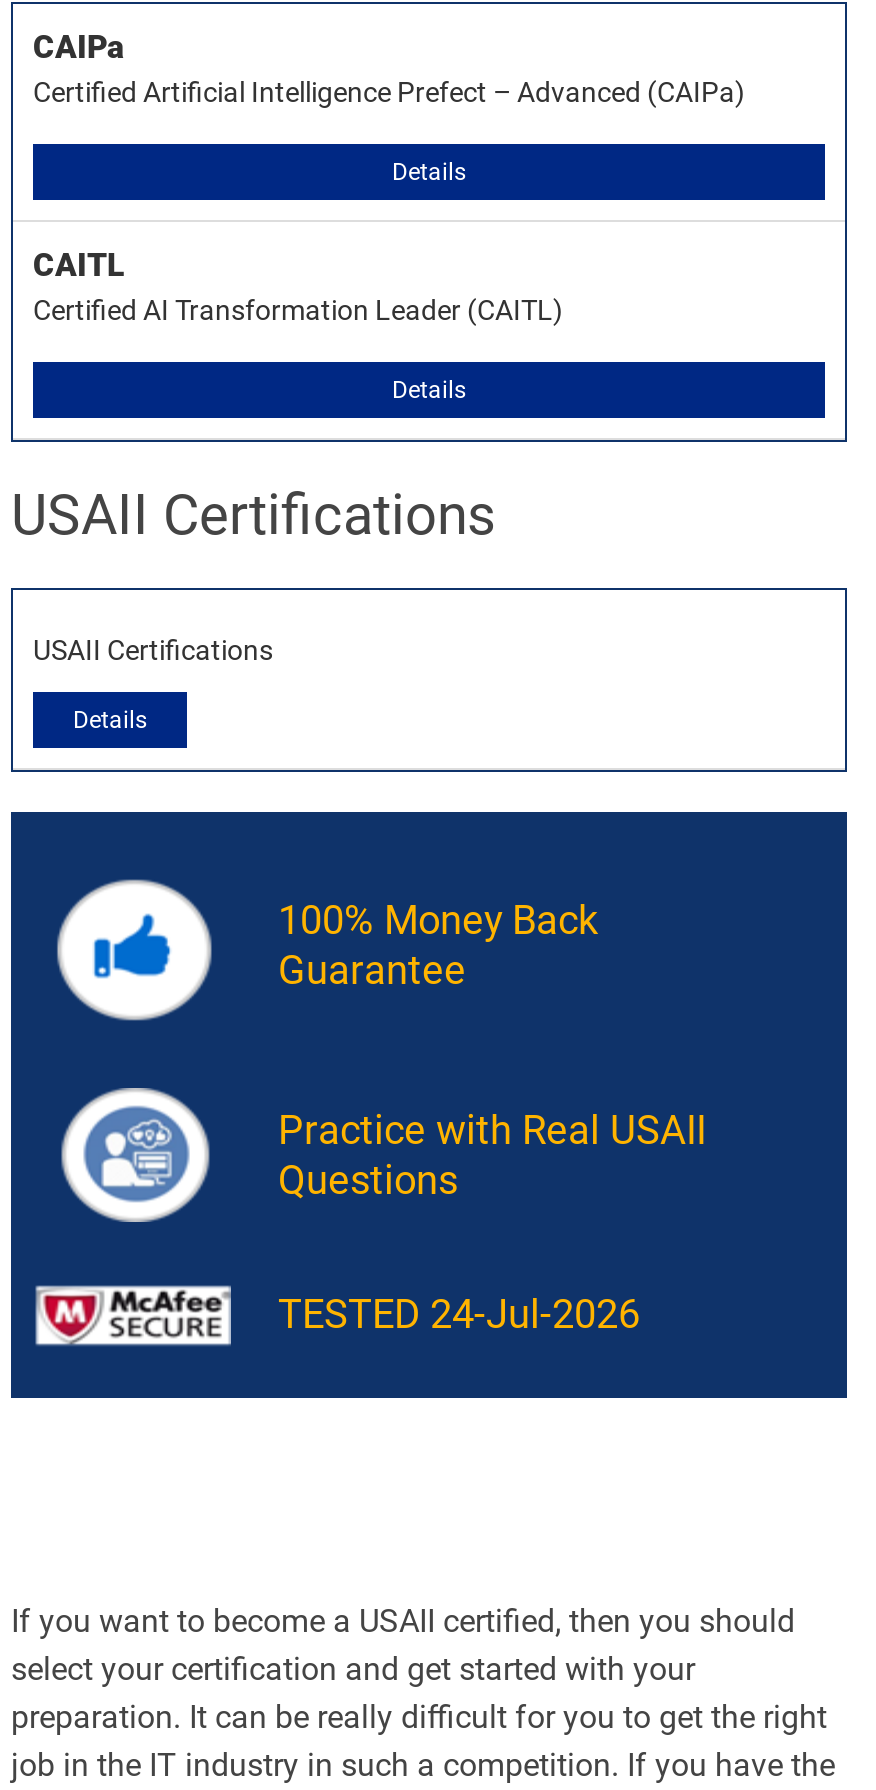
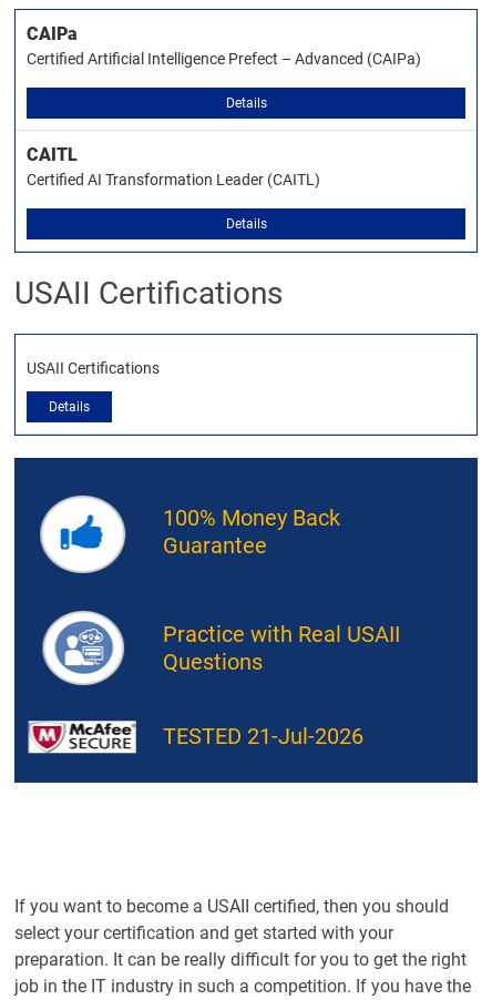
[278,1290,640,1338] TESTED 24-Jul-2026 -> [162,723,363,749] TESTED 21-Jul-2026

